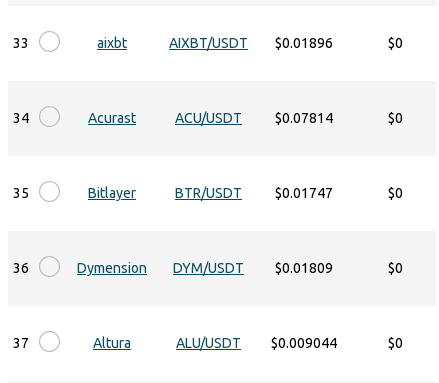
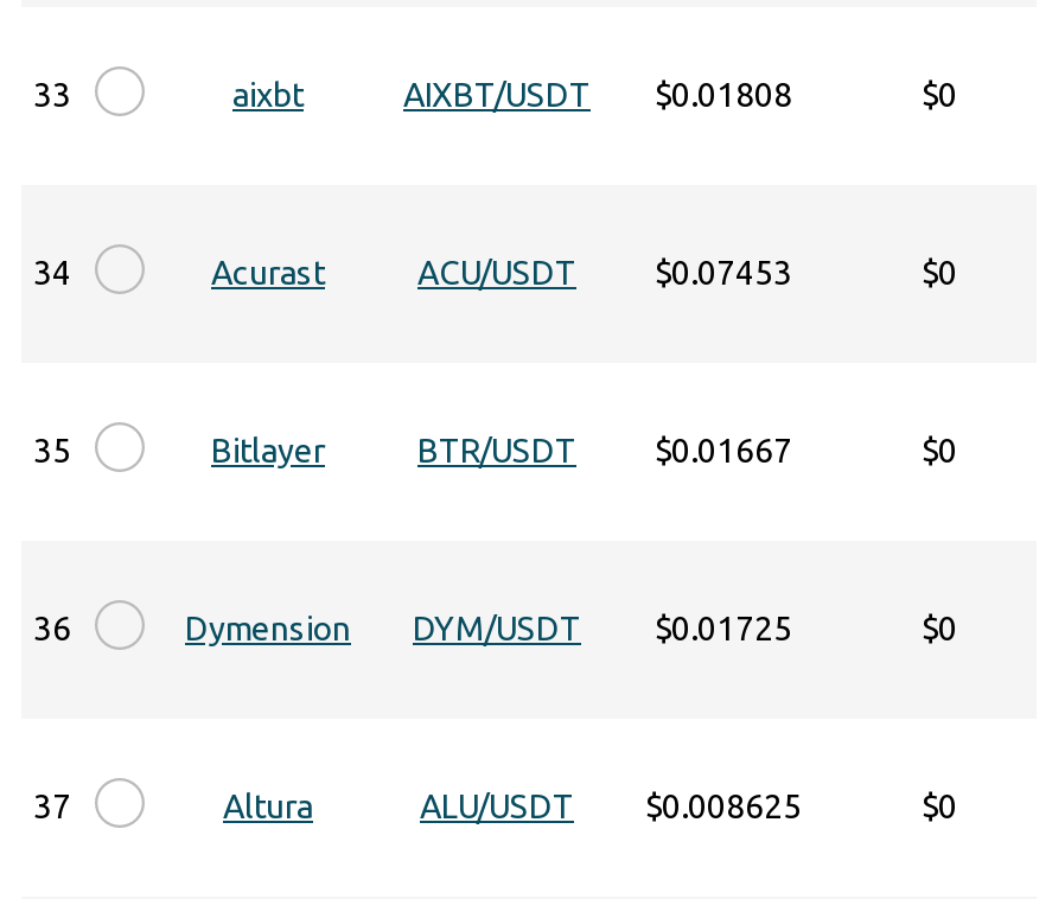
[169,35,333,51] AIXBT/USDT $0.01896 -> [403,76,792,114] AIXBT/USDT $0.01808
[275,110,333,126] $0.07814 -> [655,254,792,292] $0.07453
[275,185,333,201] $0.01747 -> [655,432,792,470] $0.01667
[77,260,333,276] Dymension DYM/USDT $0.01809 -> [185,610,792,648] Dymension DYM/USDT $0.01725
[176,335,337,351] ALU/USDT $0.009044 -> [420,788,802,825] ALU/USDT $0.008625

